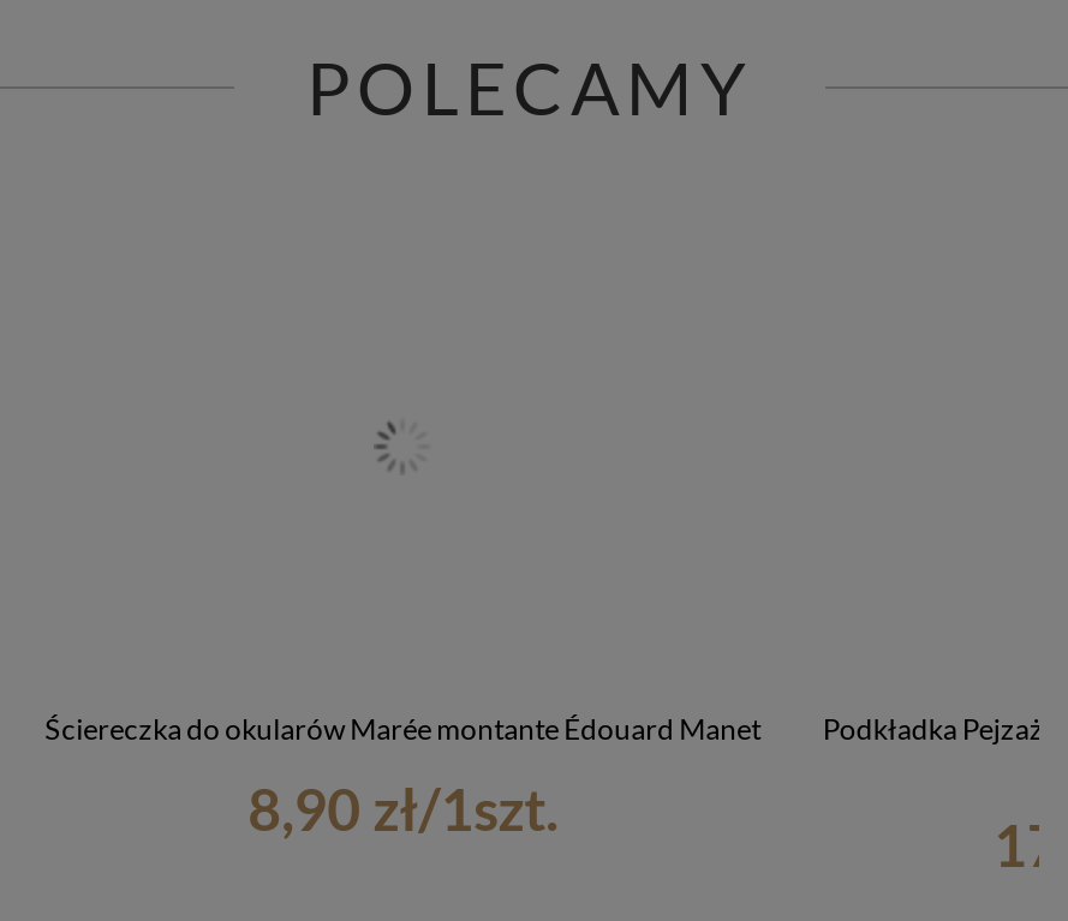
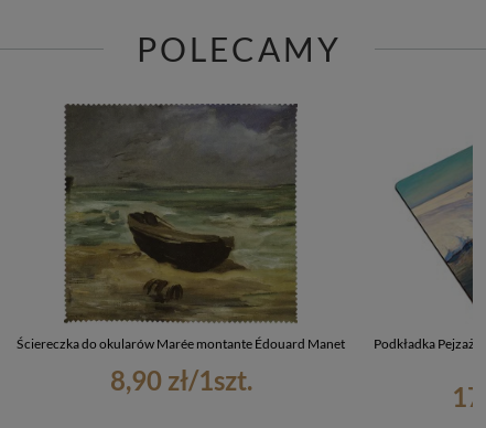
none -> [63,103,299,324] [image]
none -> [393,145,474,304] [image]

